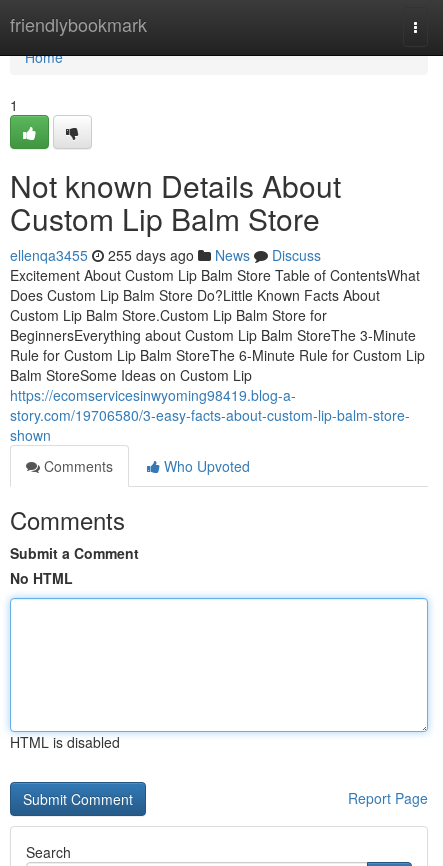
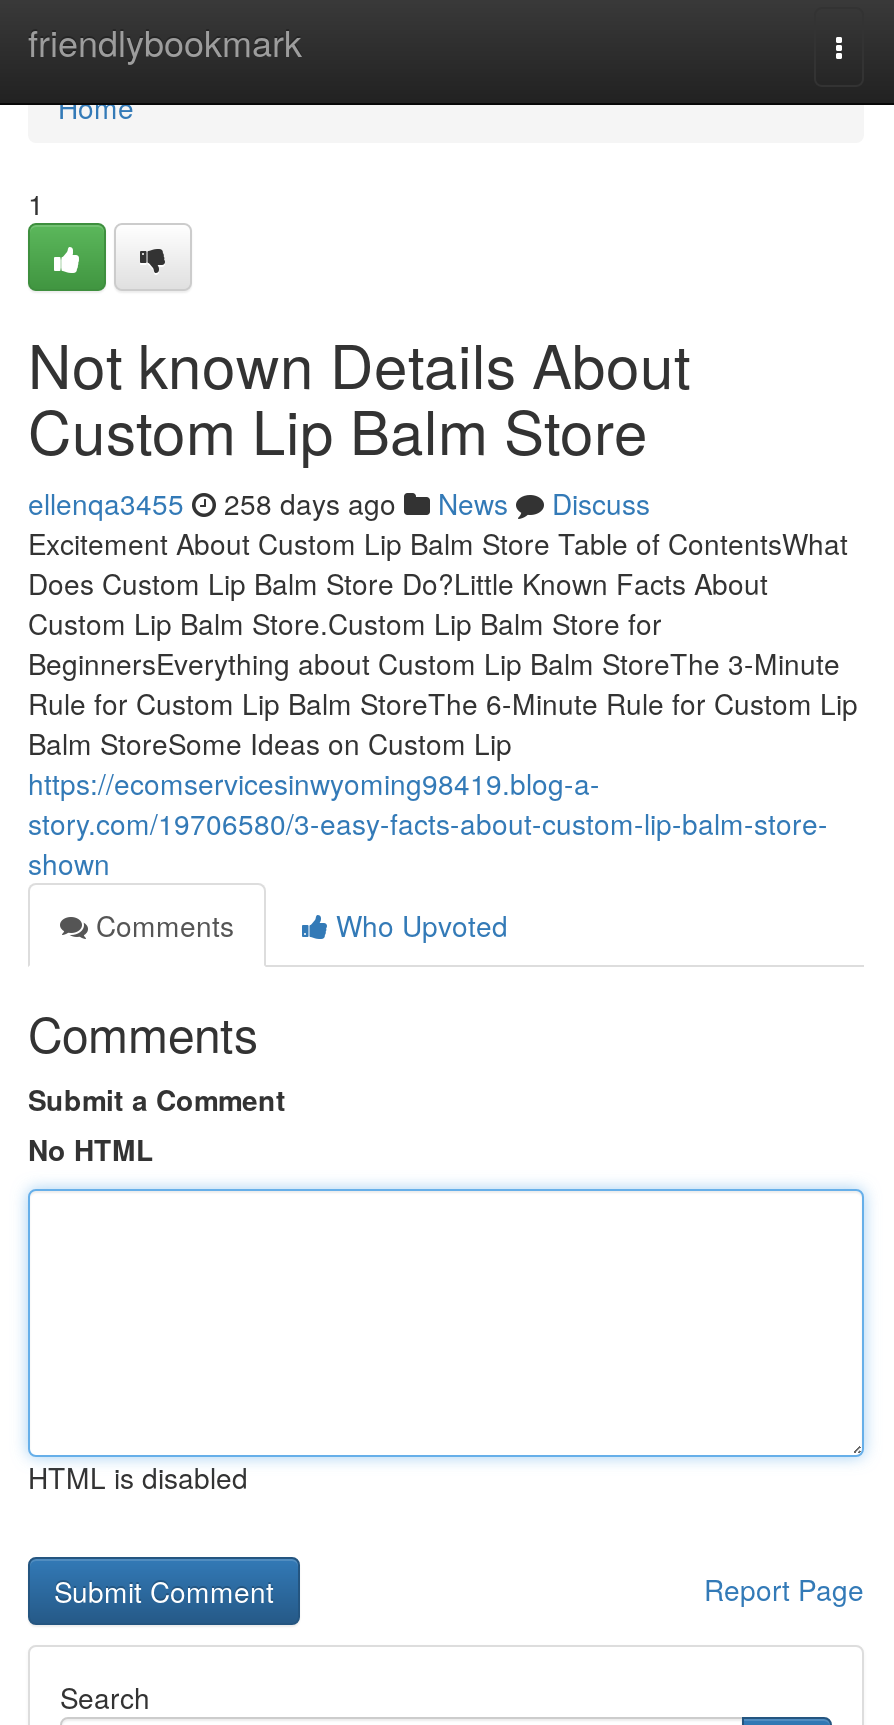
[10,245,321,265] ellenqa3455 255 days ago News Discuss -> [28,483,650,523] ellenqa3455 258 days ago News Discuss

